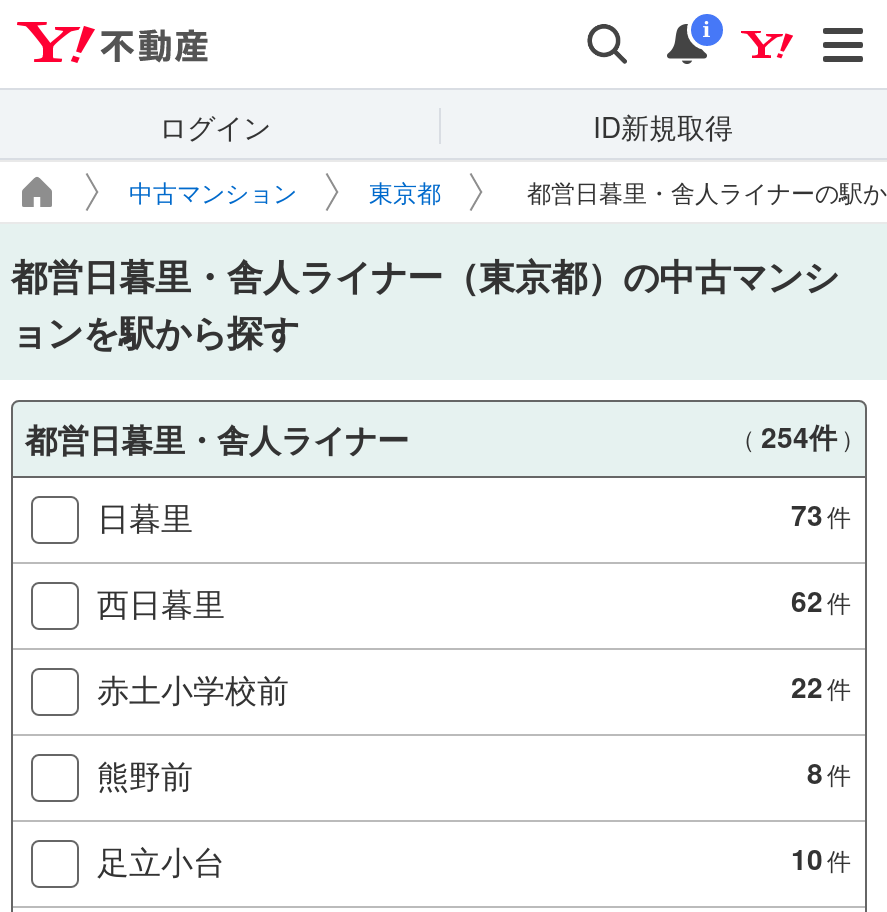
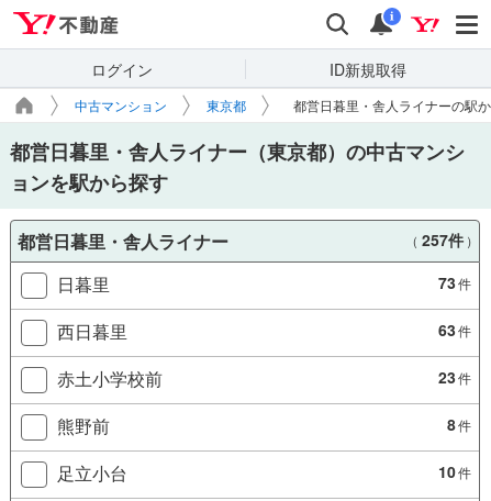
[731,416,865,456] （254件 ） -> [405,229,479,250] （257件 ）
[791,580,851,620] 62 件 -> [438,319,471,341] 63 件
[791,666,851,706] 22 件 -> [438,366,471,388] 23 件

